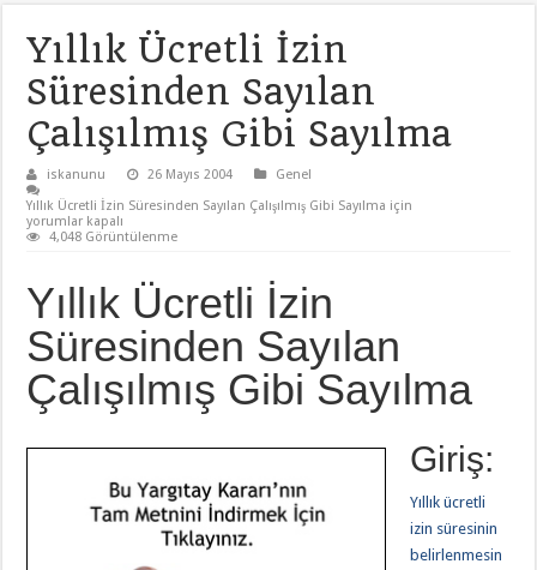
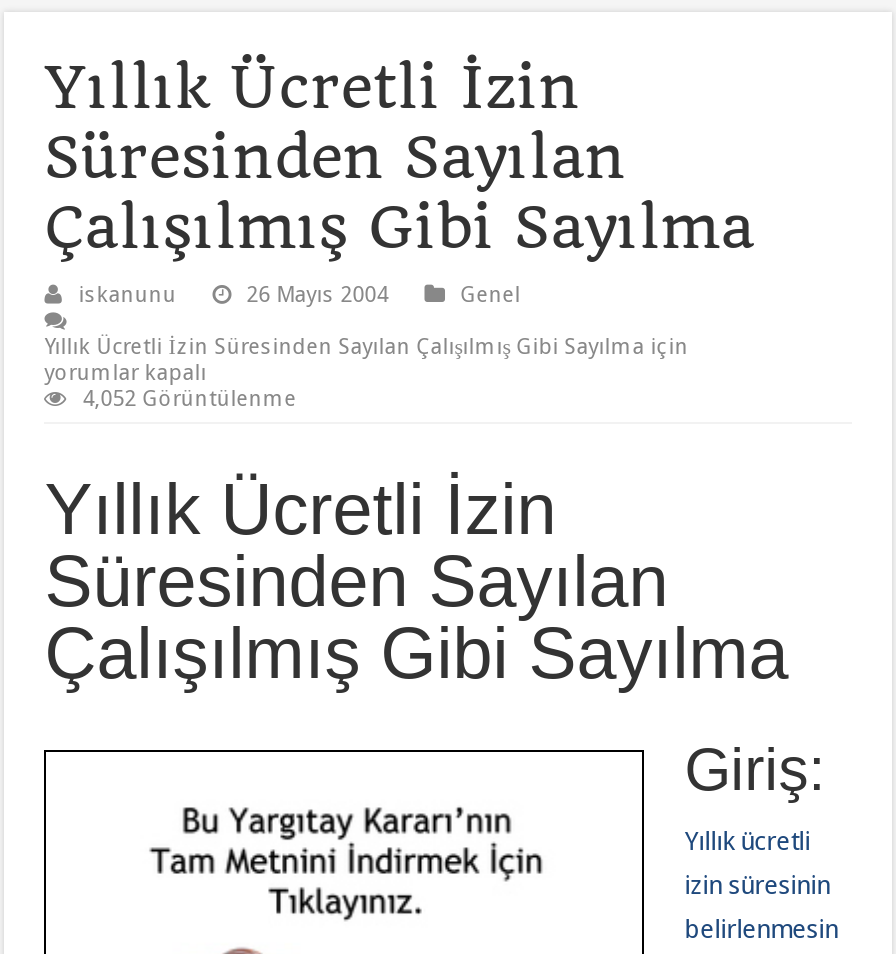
[49,229,178,245] 4,048 Görüntülenme -> [82,386,296,412] 4,052 Görüntülenme

